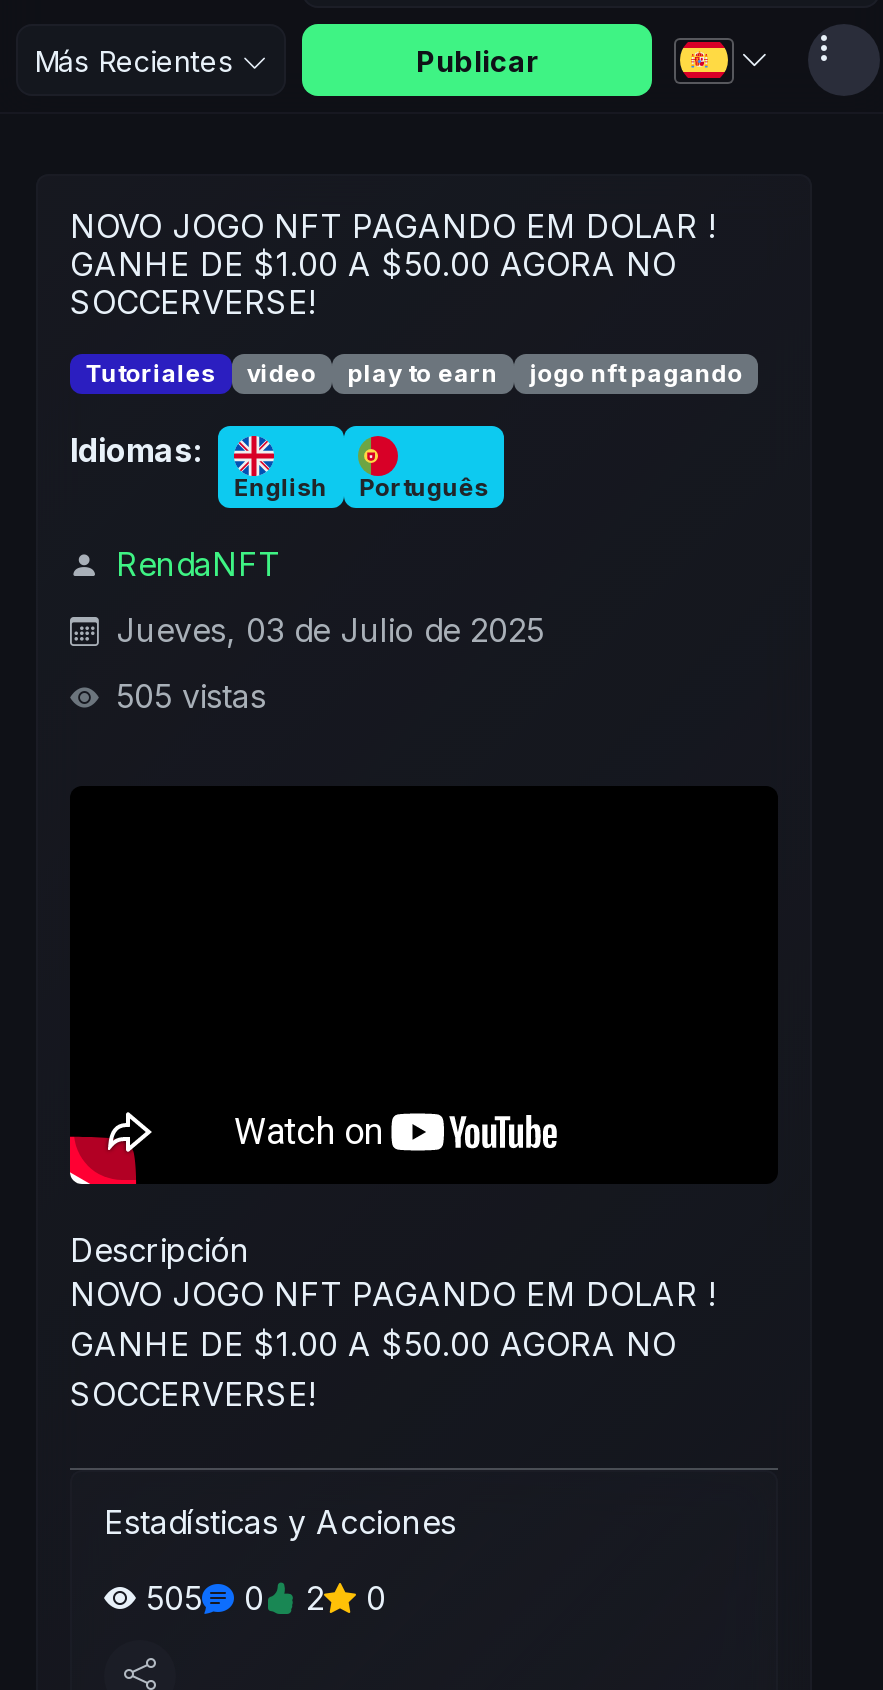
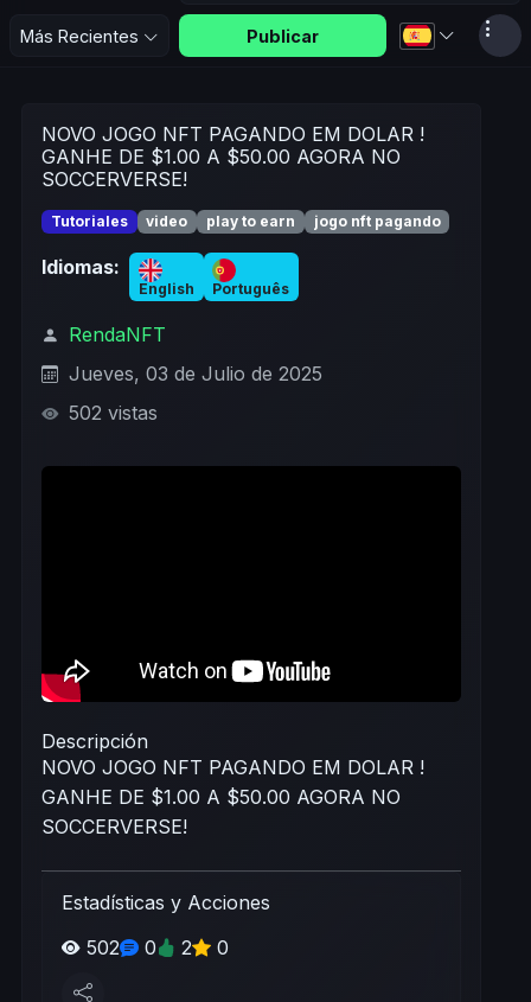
[106,676,266,716] 505 vistas -> [63,401,158,424] 502 vistas
[146,1578,386,1618] 505 0 2 0 -> [87,935,229,959] 502 0 2 0

